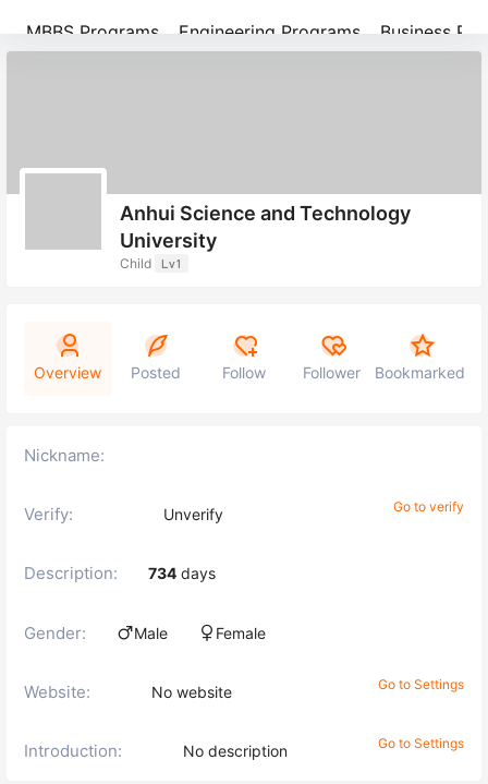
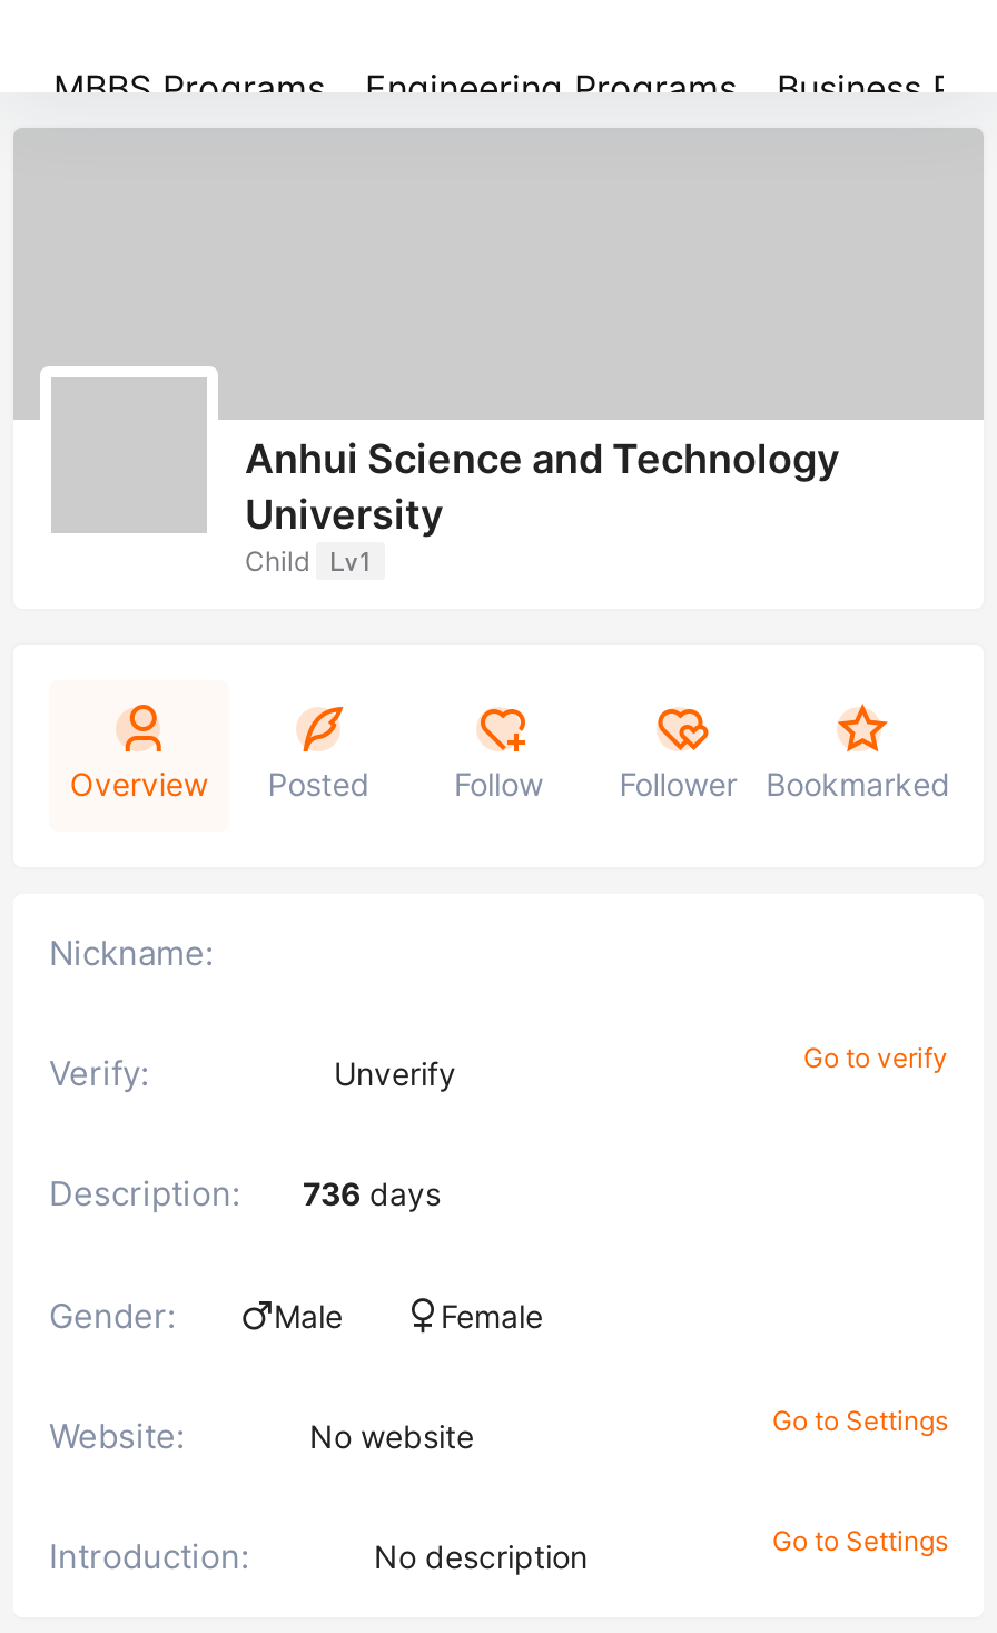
[24,562,216,583] Description: 734 days -> [49,1172,441,1214] Description: 736 days

